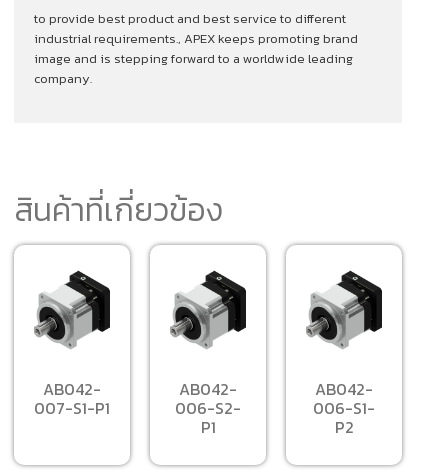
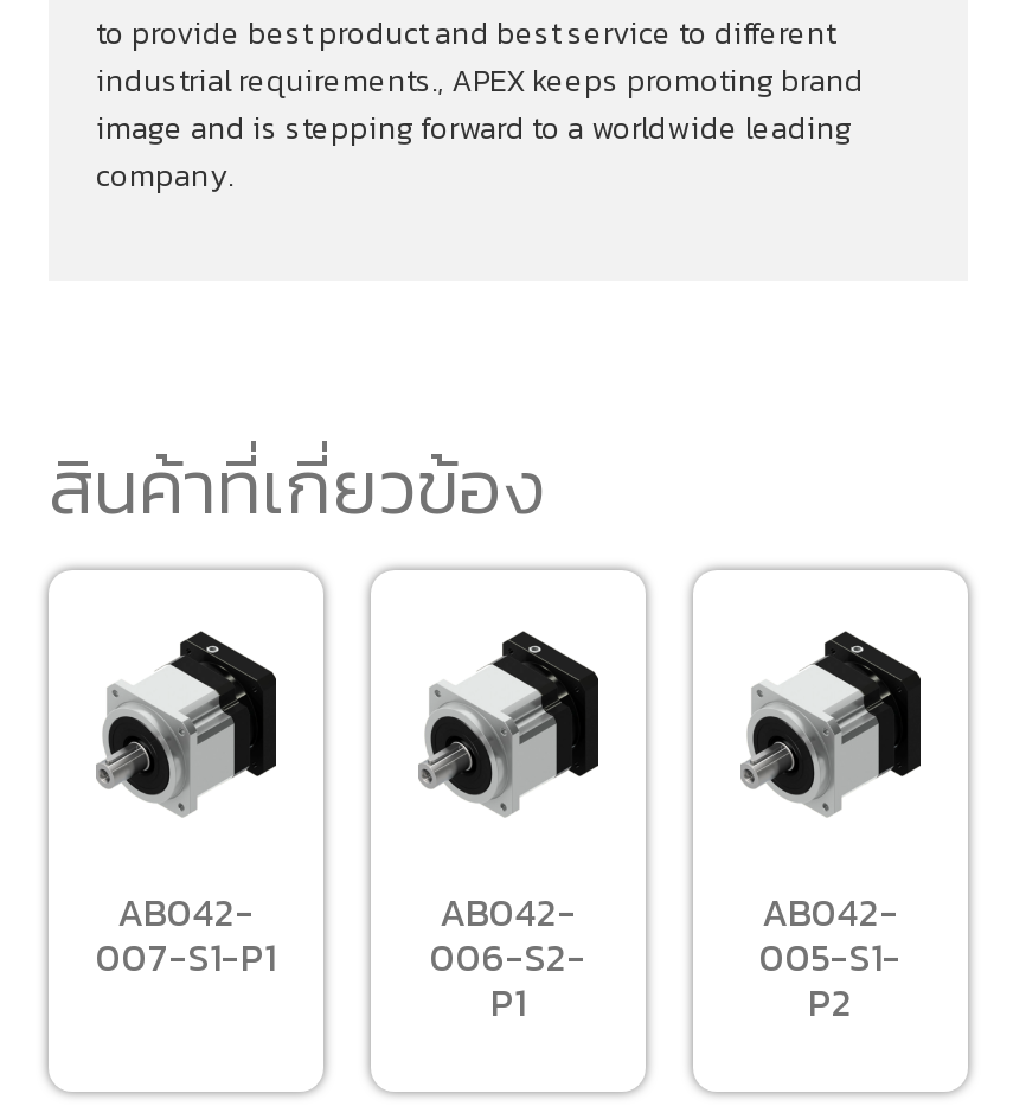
[313,396,375,420] 006-S1- -> [759,929,902,986] 005-S1-

